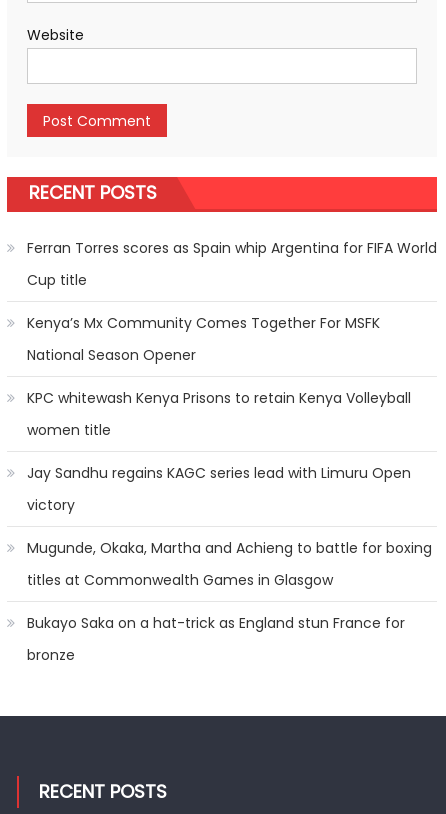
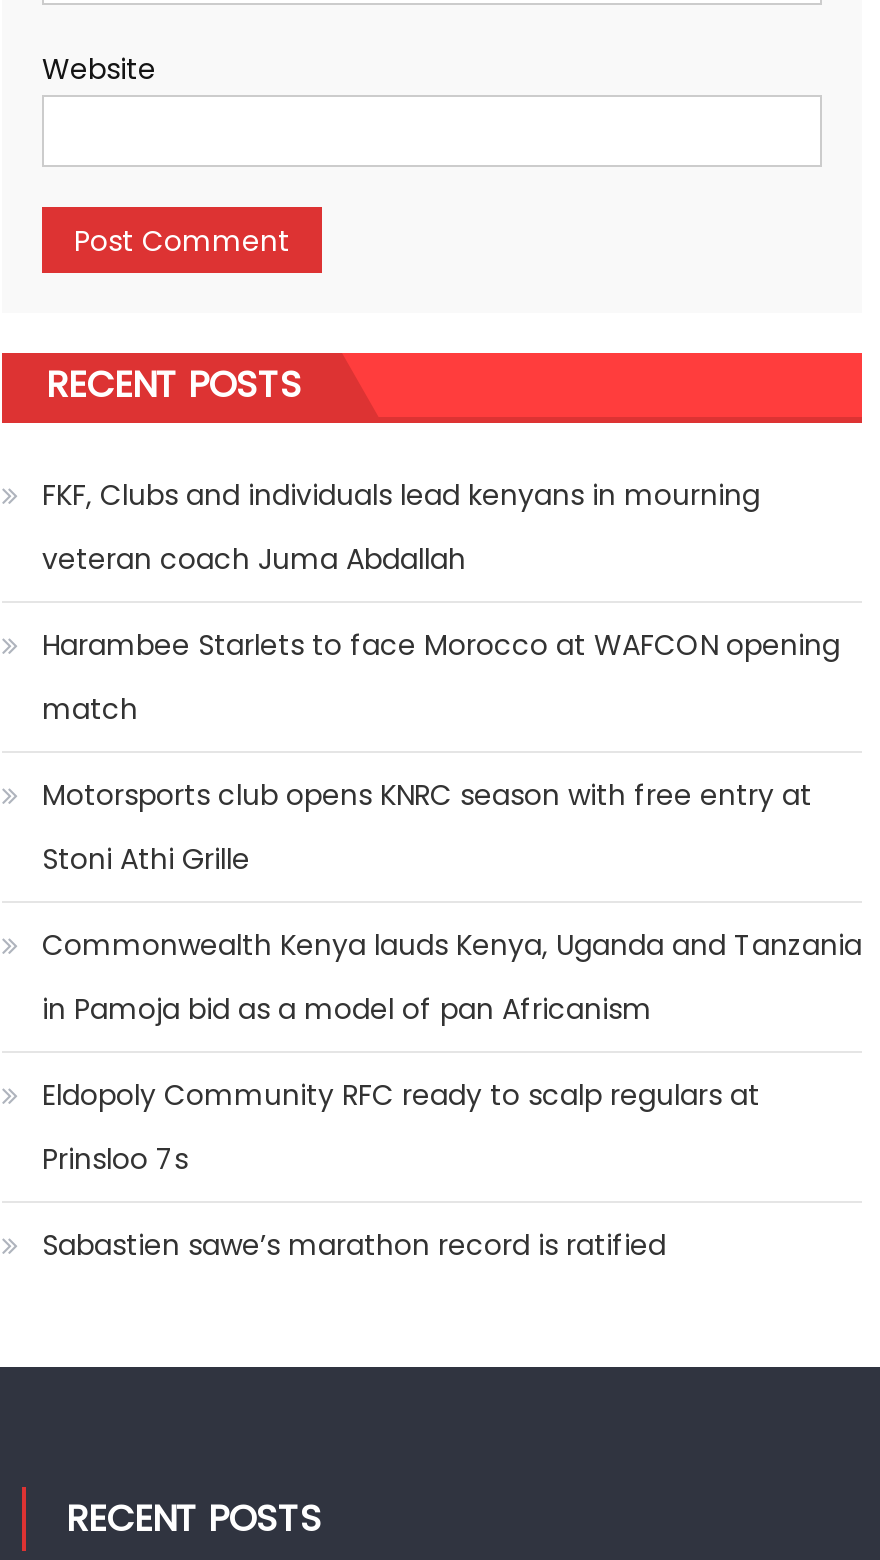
[27,238,437,665] Ferran Torres scores as Spain whip Argentina for FIFA World | Cup title | Kenya’s Mx Community Comes Together For MSFK | National Season Opener | KPC whitewash Kenya Prisons to retain Kenya Volleyball | women title | Jay Sandhu regains KAGC series lead with Limuru Open | victory | Mugunde, Okaka, Martha and Achieng to battle for boxing | titles at Commonwealth Games in Glasgow | Bukayo Saka on a hat-trick as England stun France for | bronze -> [42,475,862,1265] FKF, Clubs and individuals lead kenyans in mourning | veteran coach Juma Abdallah | Harambee Starlets to face Morocco at WAFCON opening | match | Motorsports club opens KNRC season with free entry at | Stoni Athi Grille | Commonwealth Kenya lauds Kenya, Uganda and Tanzania | in Pamoja bid as a model of pan Africanism | Eldopoly Community RFC ready to scalp regulars at | Prinsloo 7s | Sabastien sawe’s marathon record is ratified

